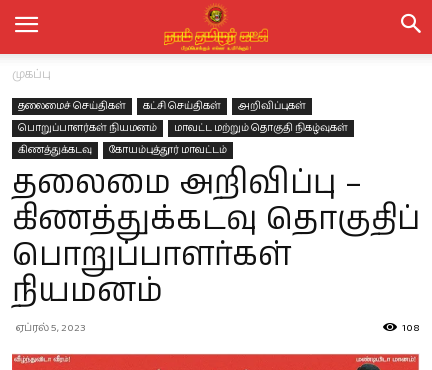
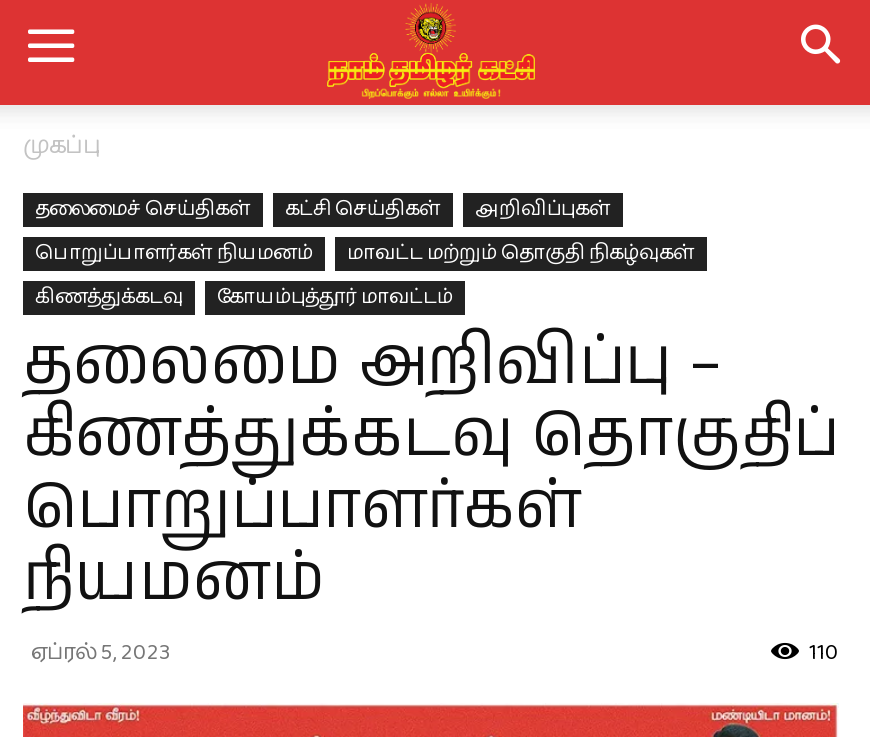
[402,319,420,336] 108 -> [809,635,839,669] 110

